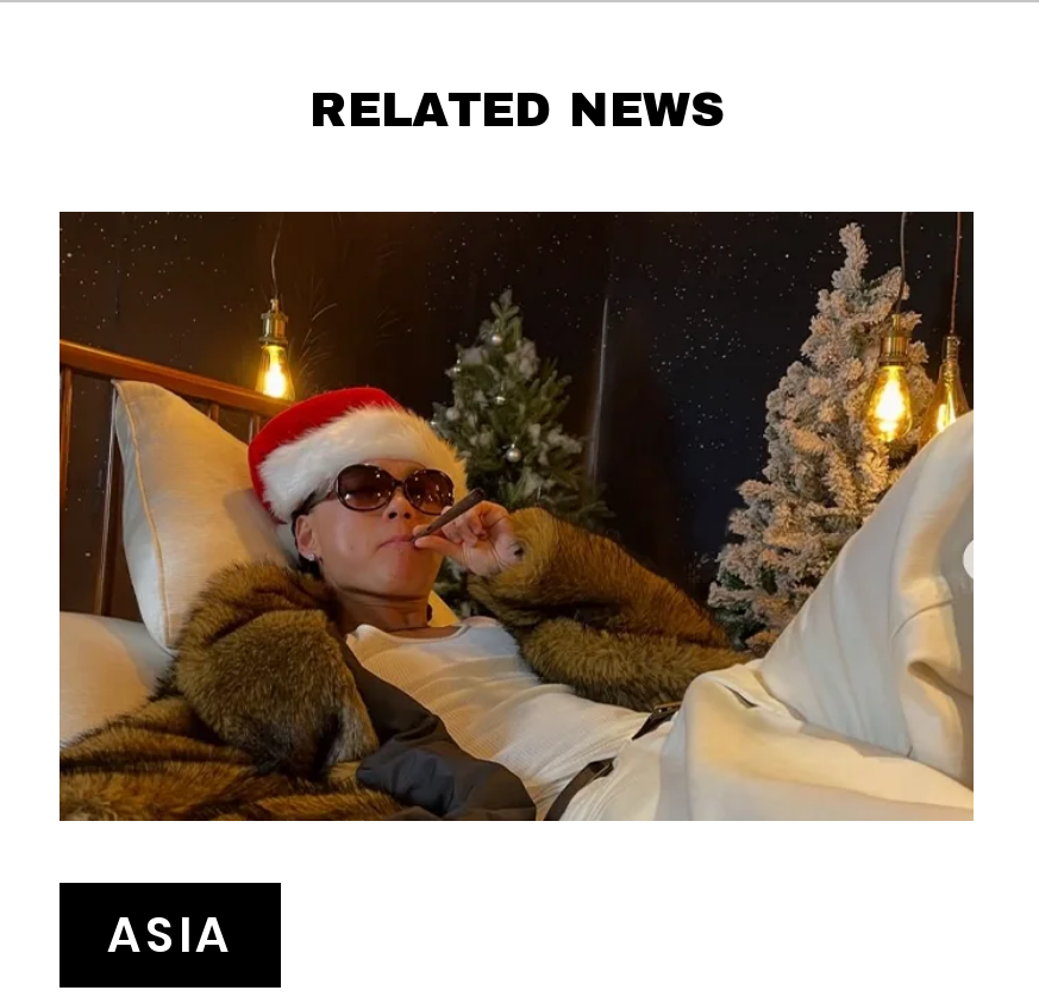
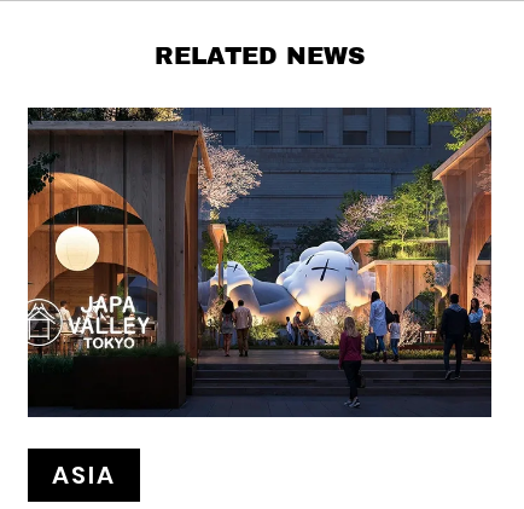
[57,209,976,823] [image] -> [27,106,493,418] [image]

